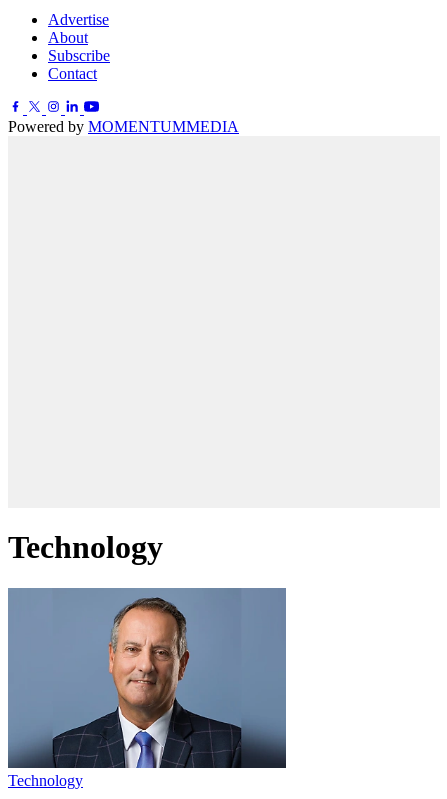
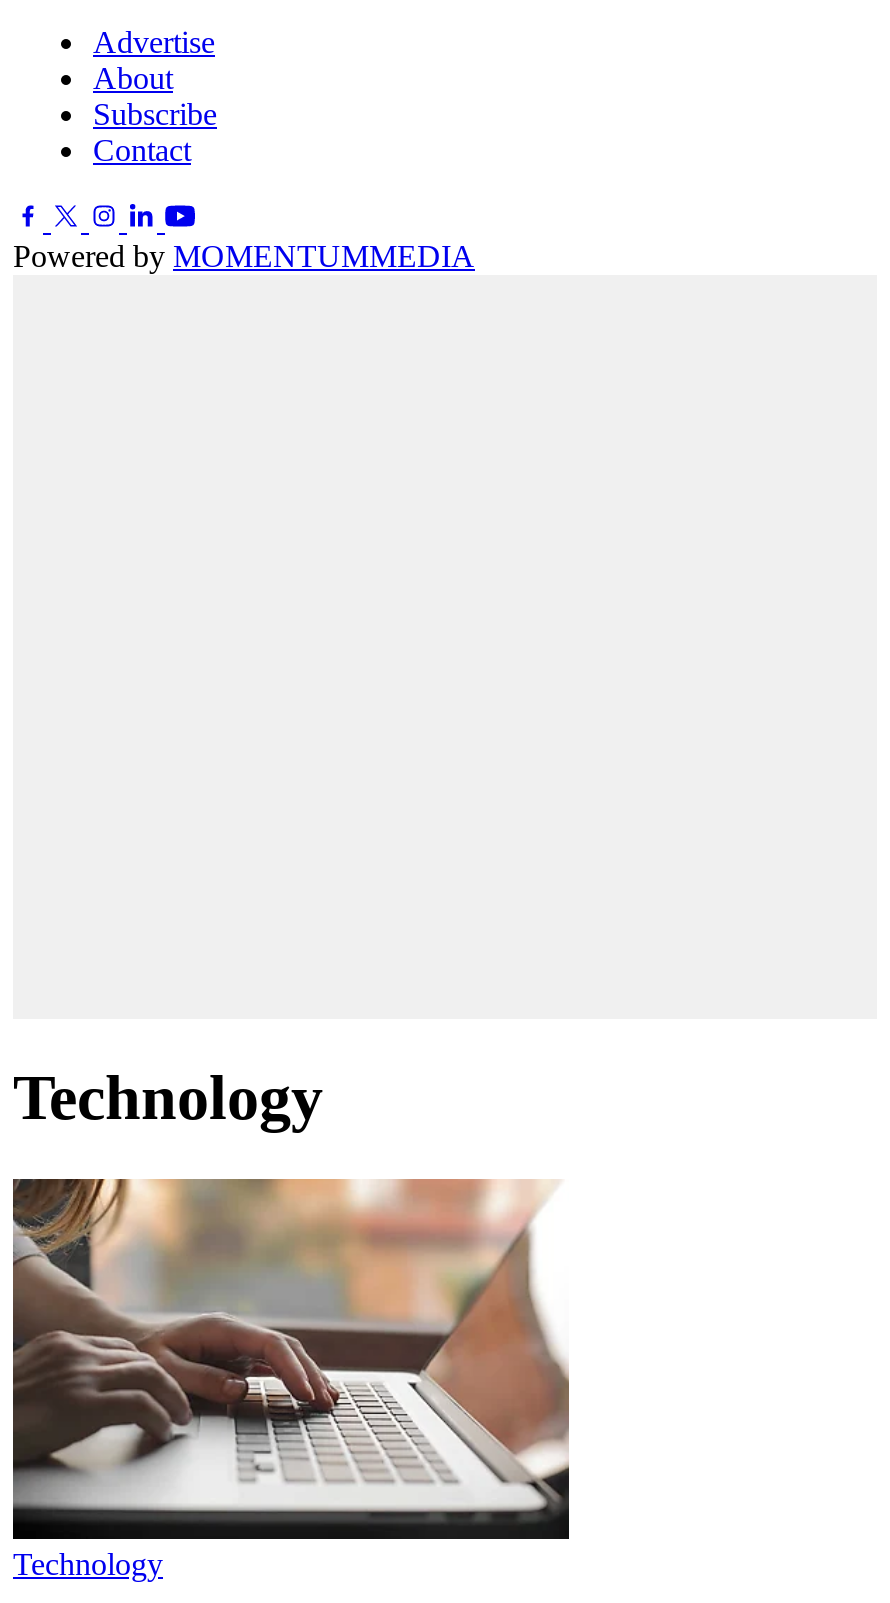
[7,587,287,769] [image] -> [11,1177,571,1541] [image]

